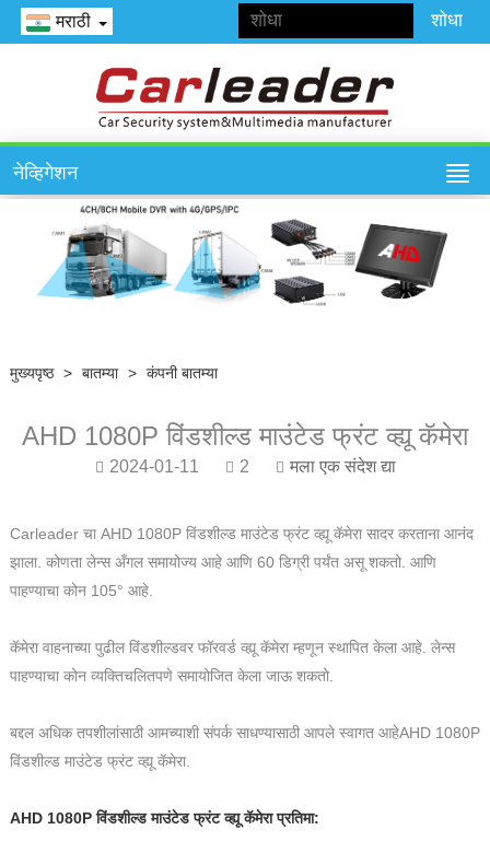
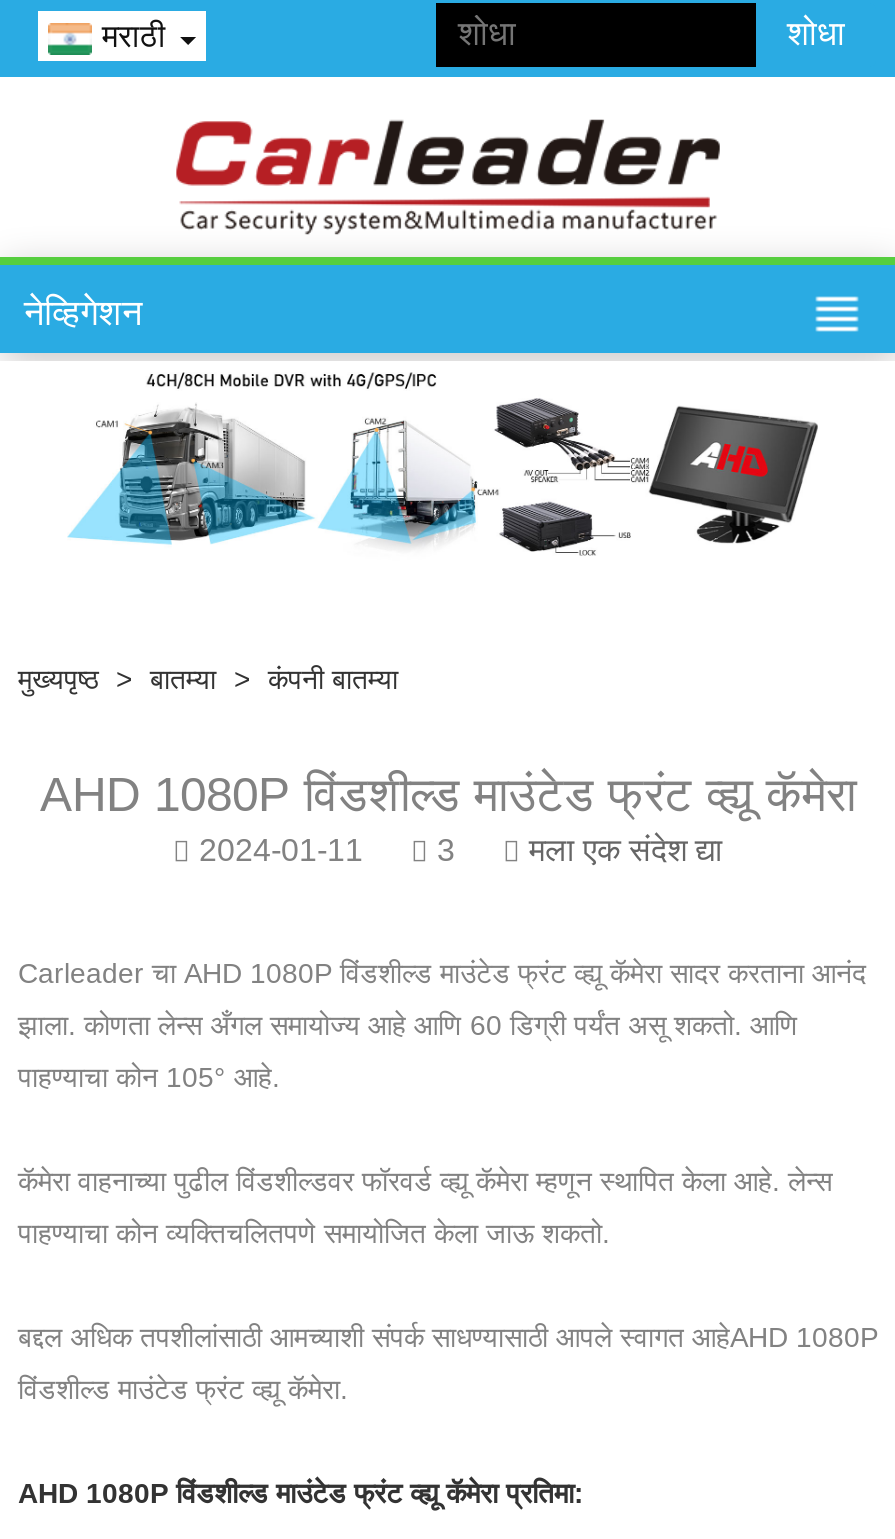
[109,457,249,475] 2024-01-11 2 -> [199,832,455,866] 2024-01-11 3

